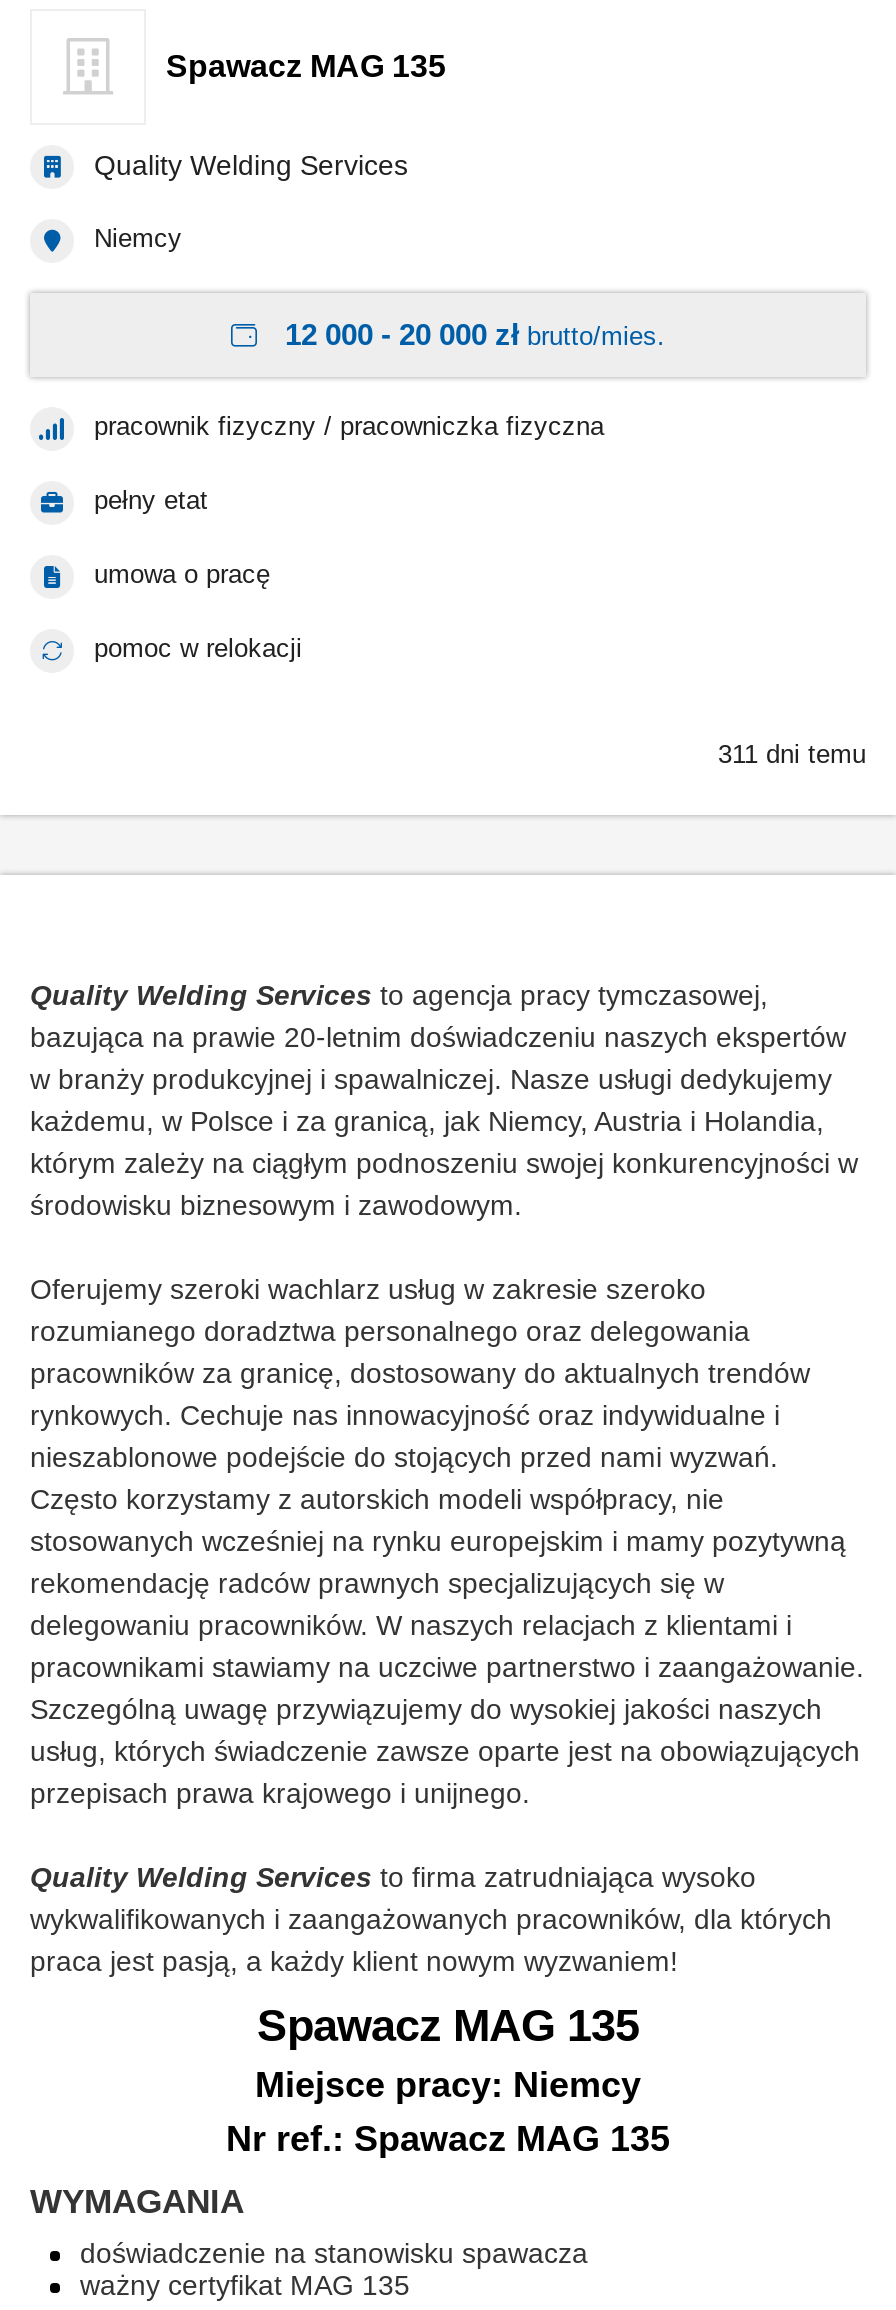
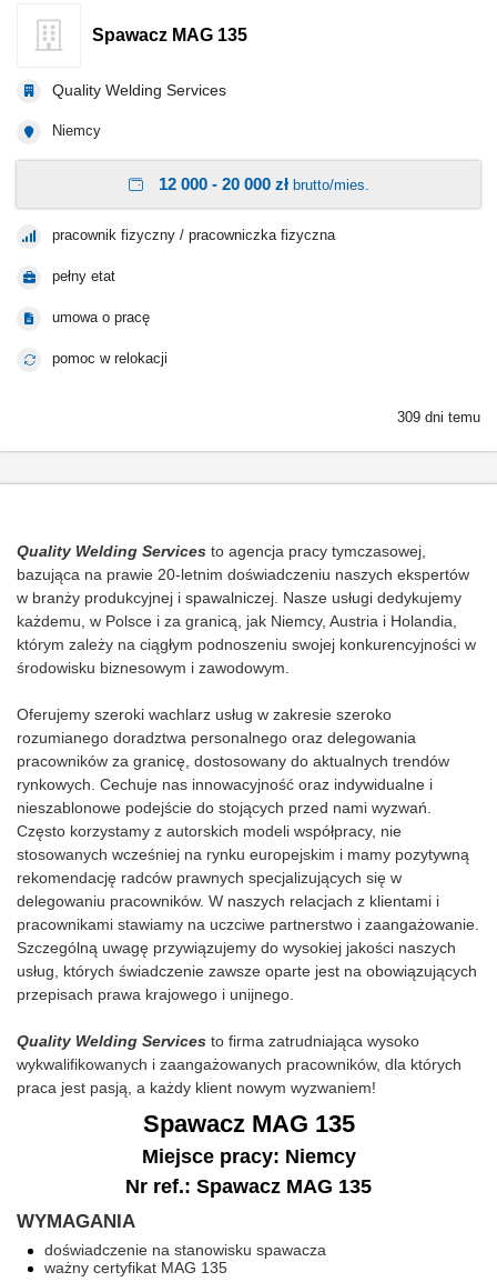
[718,739,866,769] 311 dni temu -> [397,409,480,425] 309 dni temu

